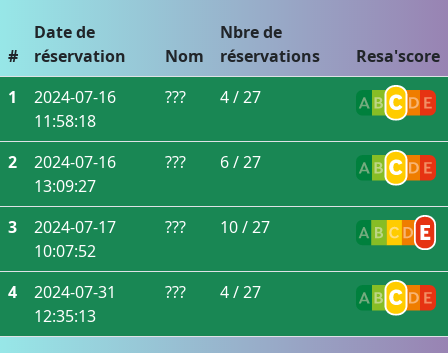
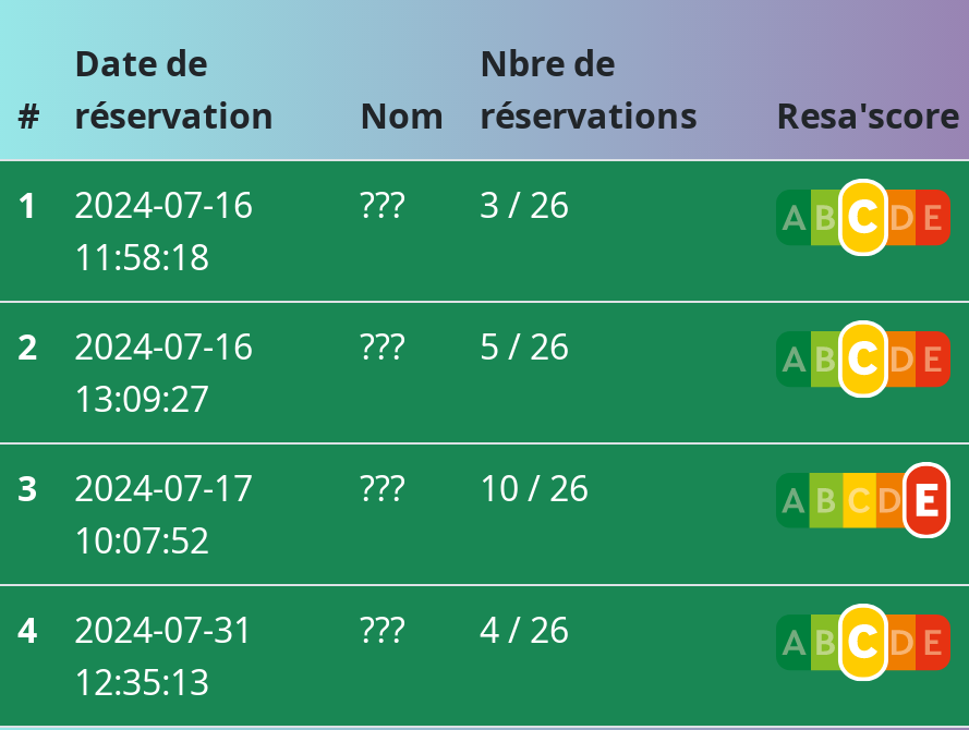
[220,86,261,108] 4 / 27 -> [480,181,569,229] 3 / 26
[220,151,261,173] 6 / 27 -> [480,323,569,370] 5 / 26
[220,216,270,238] 10 / 27 -> [480,464,589,512] 10 / 26
[220,281,261,303] 4 / 27 -> [480,606,569,654] 4 / 26

